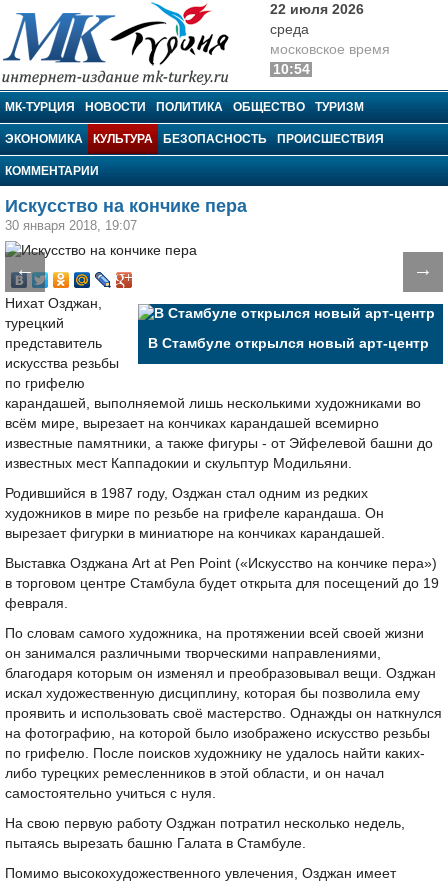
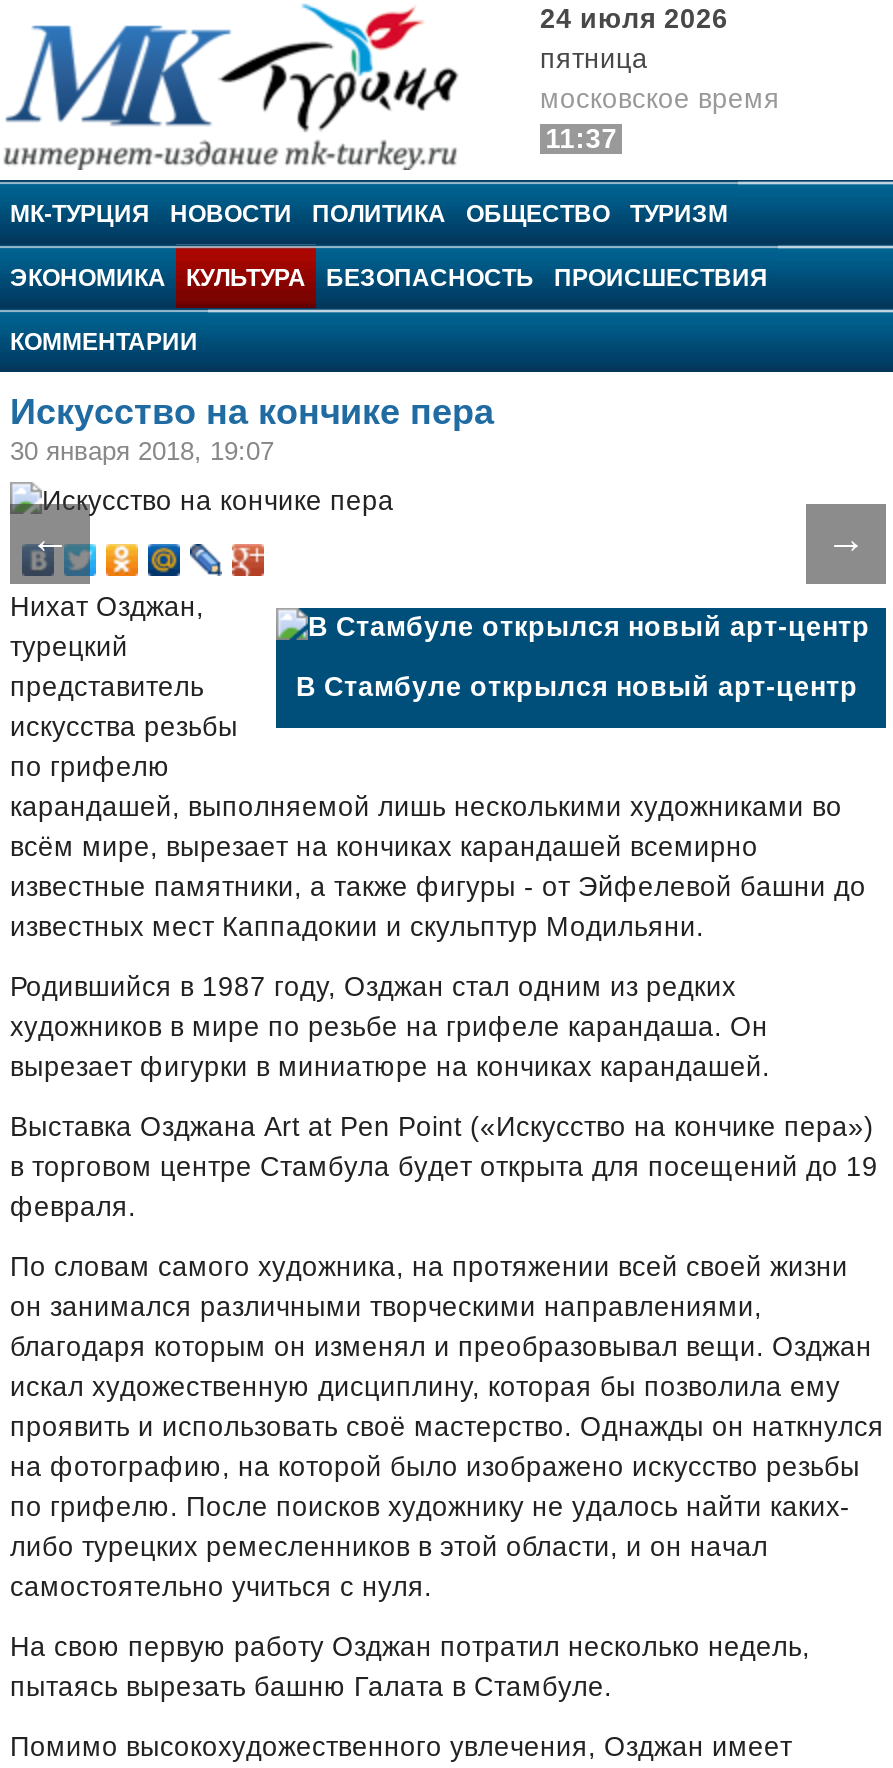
[270,2,364,37] 22 июля 2026 | среда -> [540,4,728,74] 24 июля 2026 | пятница
[273,62,310,77] 10:54 -> [545,124,617,154] 11:37

